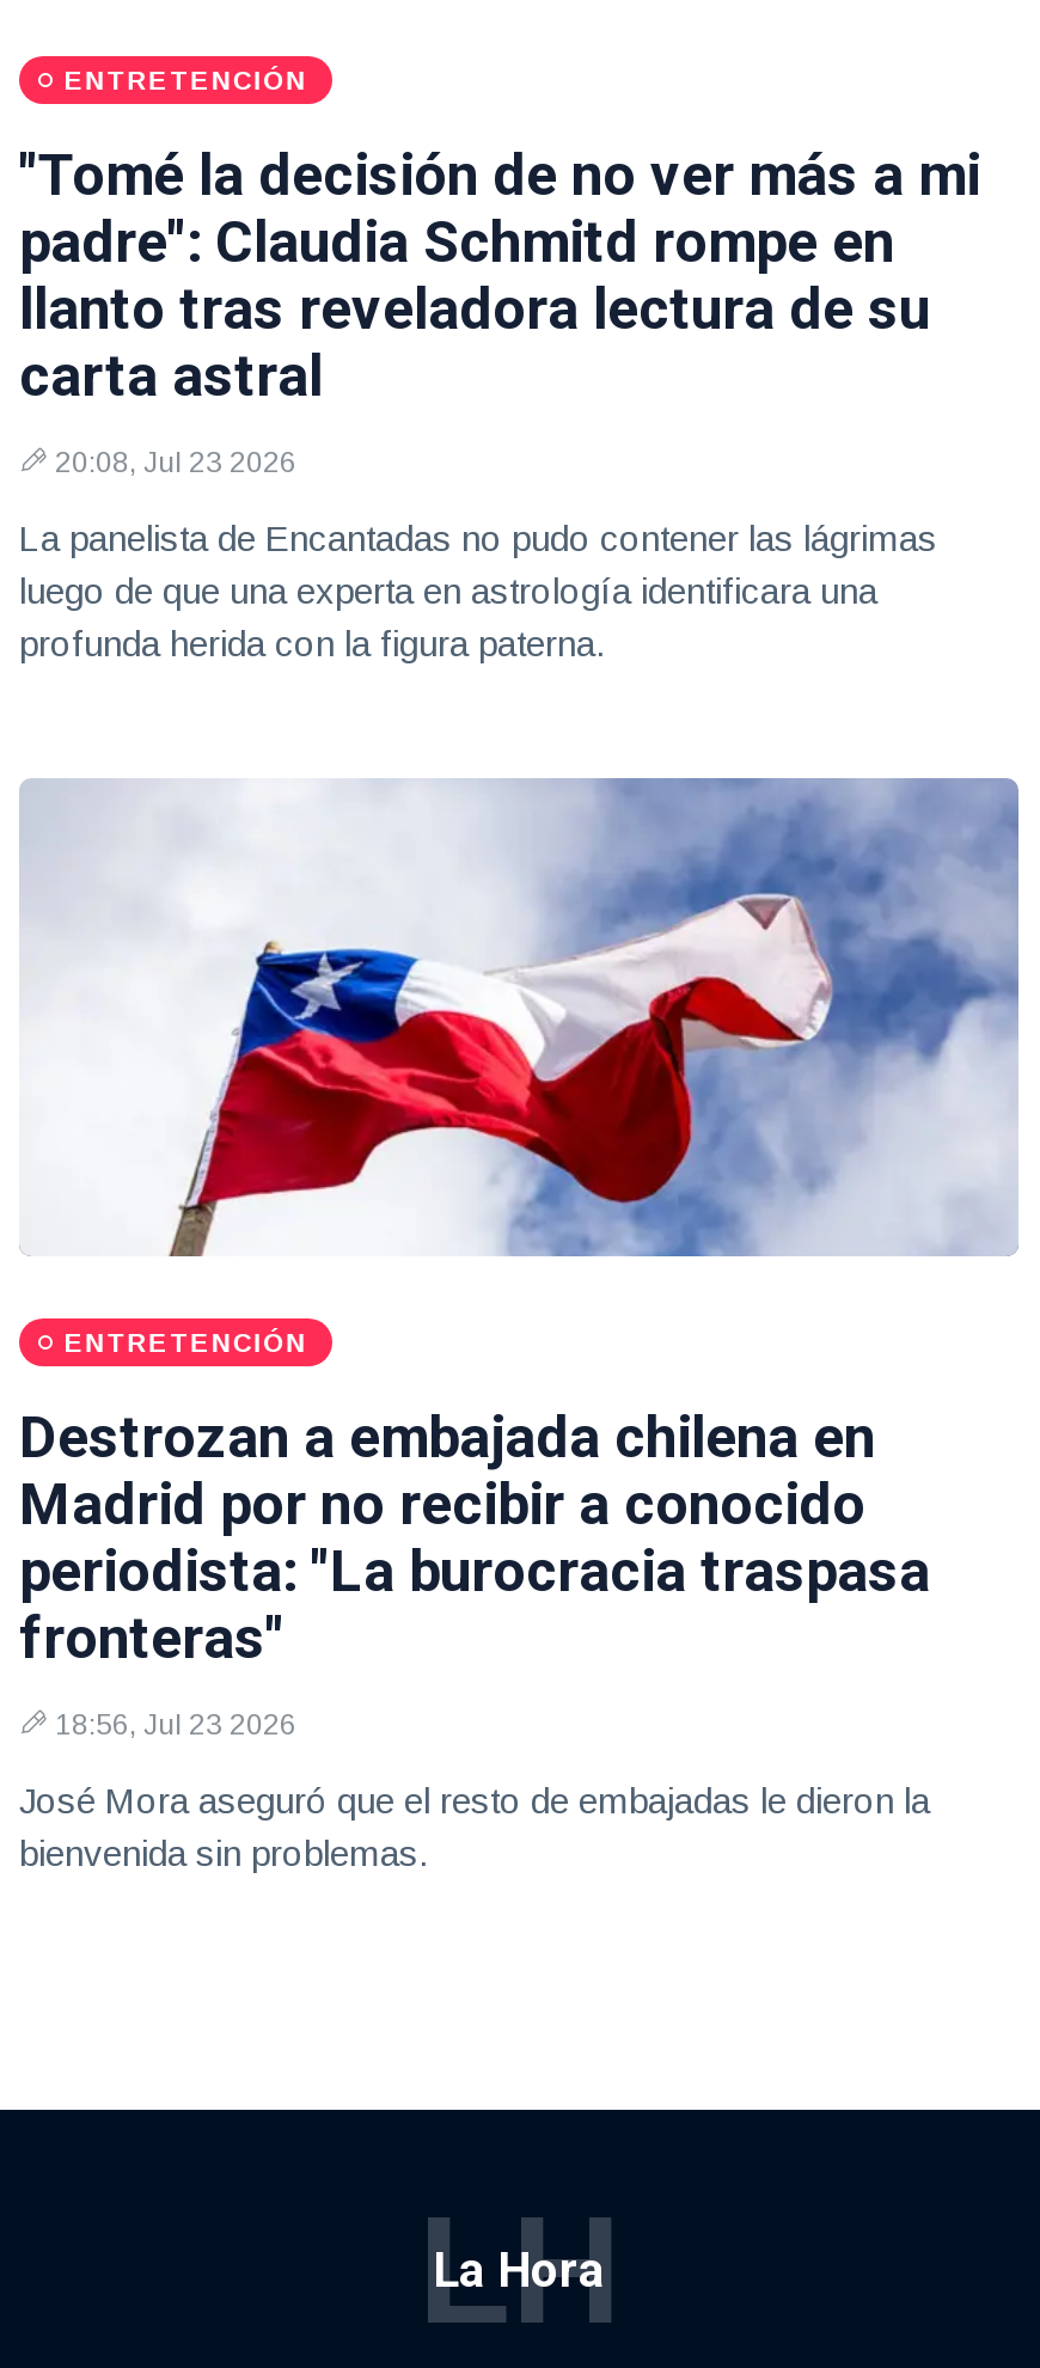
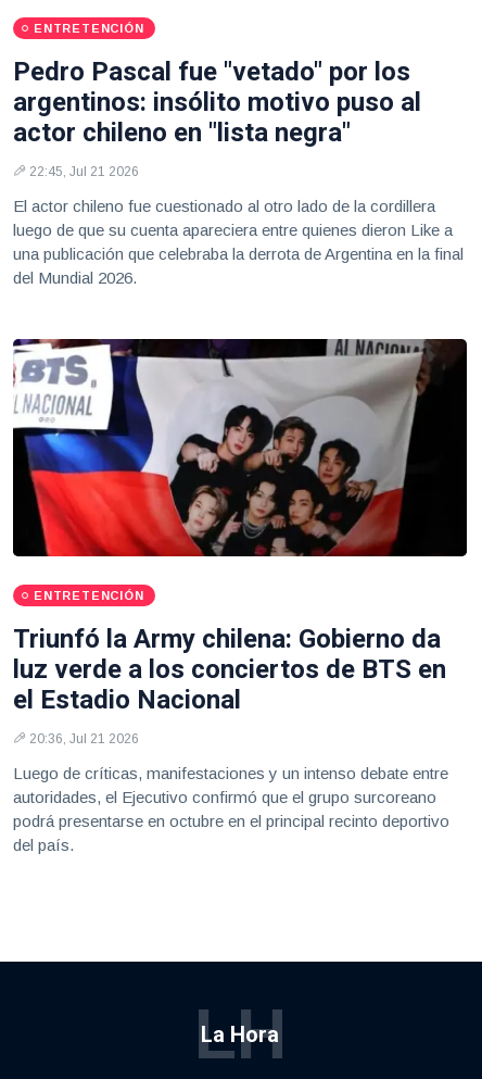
[19,141,980,409] "Tomé la decisión de no ver más a mi | padre": Claudia Schmitd rompe en | llanto tras reveladora lectura de su | carta astral -> [13,56,421,147] Pedro Pascal fue "vetado" por los | argentinos: insólito motivo puso al | actor chileno en "lista negra"
[55,445,296,478] 20:08, Jul 23 2026 -> [29,164,139,179] 22:45, Jul 21 2026
[19,517,937,662] La panelista de Encantadas no pudo contener las lágrimas | luego de que una experta en astrología identificara una | profunda herida con la figura paterna. -> [13,196,464,286] El actor chileno fue cuestionado al otro lado de la cordillera | luego de que su cuenta apareciera entre quienes dieron Like a | una publicación que celebraba la derrota de Argentina en la final | del Mundial 2026.
[19,778,1018,1259] [image] -> [12,338,468,557] [image]
[19,1404,930,1671] Destrozan a embajada chilena en | Madrid por no recibir a conocido | periodista: "La burocracia traspasa | fronteras" -> [13,623,446,715] Triunfó la Army chilena: Gobierno da | luz verde a los conciertos de BTS en | el Estadio Nacional
[55,1707,296,1741] 18:56, Jul 23 2026 -> [29,731,139,746] 20:36, Jul 21 2026
[19,1779,930,1872] José Mora aseguró que el resto de embajadas le dieron la | bienvenida sin problemas. -> [13,763,449,854] Luego de críticas, manifestaciones y un intenso debate entre | autoridades, el Ejecutivo confirmó que el grupo surcoreano | podrá presentarse en octubre en el principal recinto deportivo | del país.

